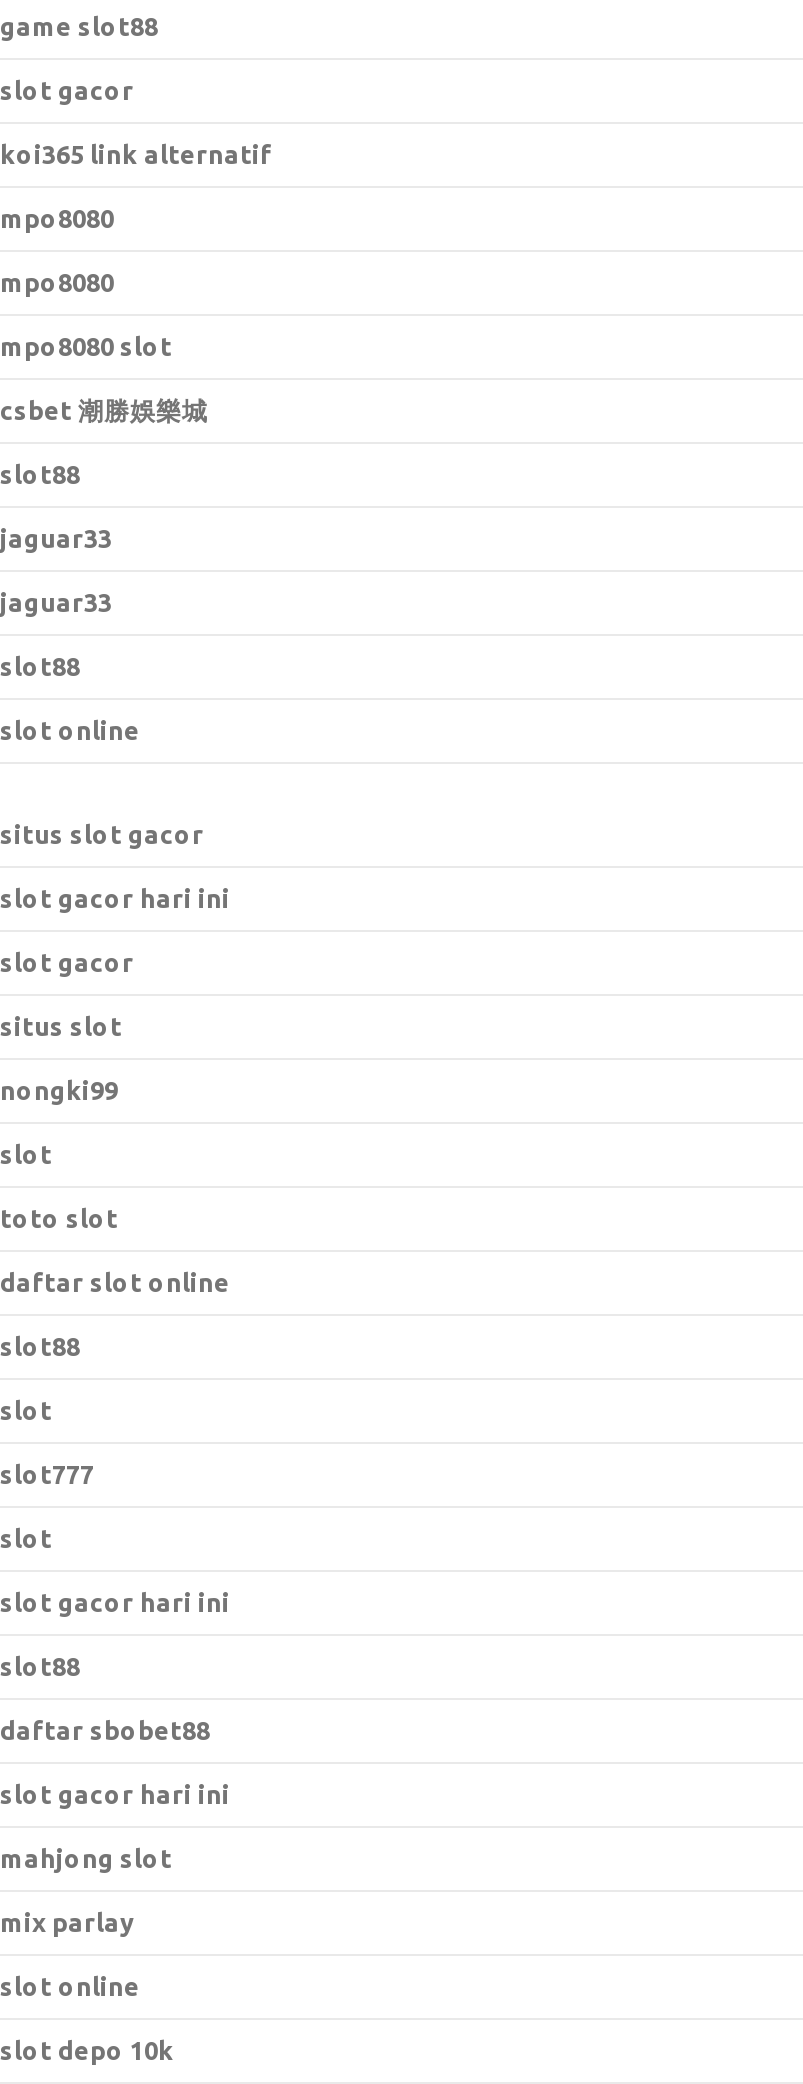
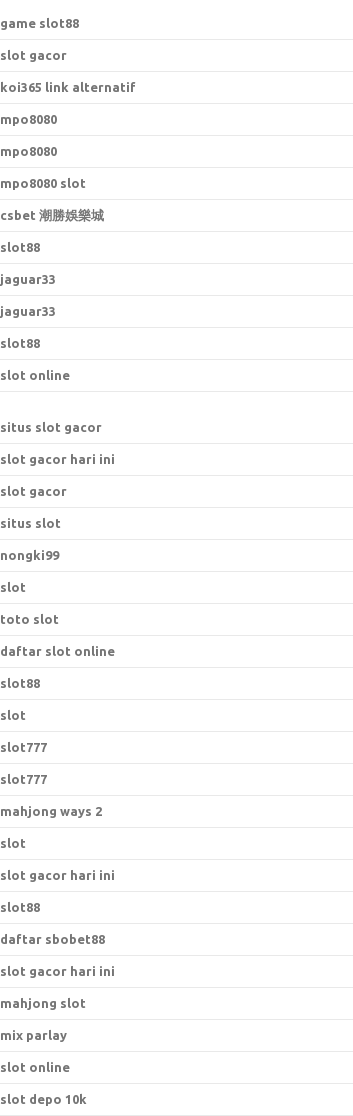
none -> [0,772,102,818] slot777 | mahjong ways 2

